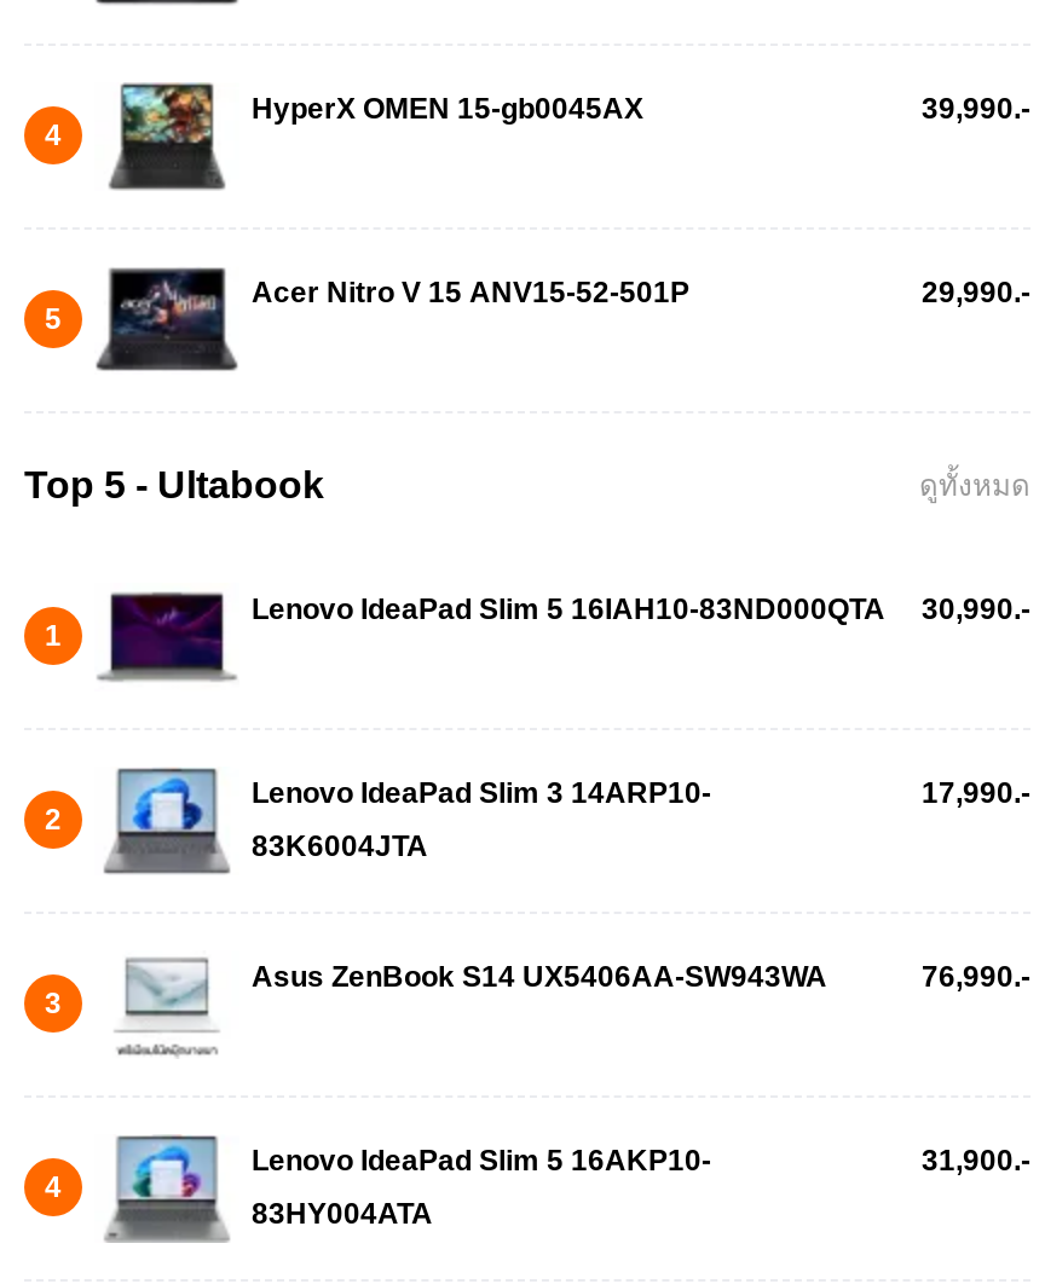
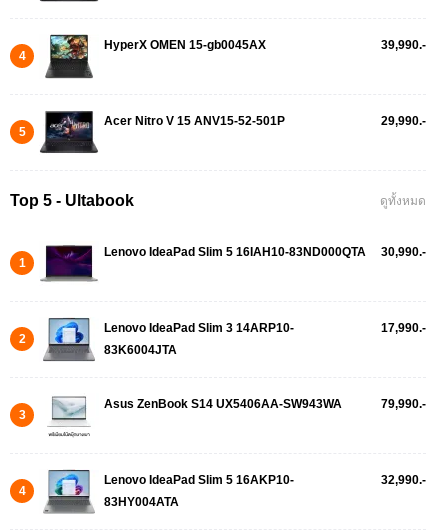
[922,959,1030,993] 76,990.- -> [381,397,426,411] 79,990.-
[922,1143,1030,1177] 31,900.- -> [381,473,426,487] 32,990.-

